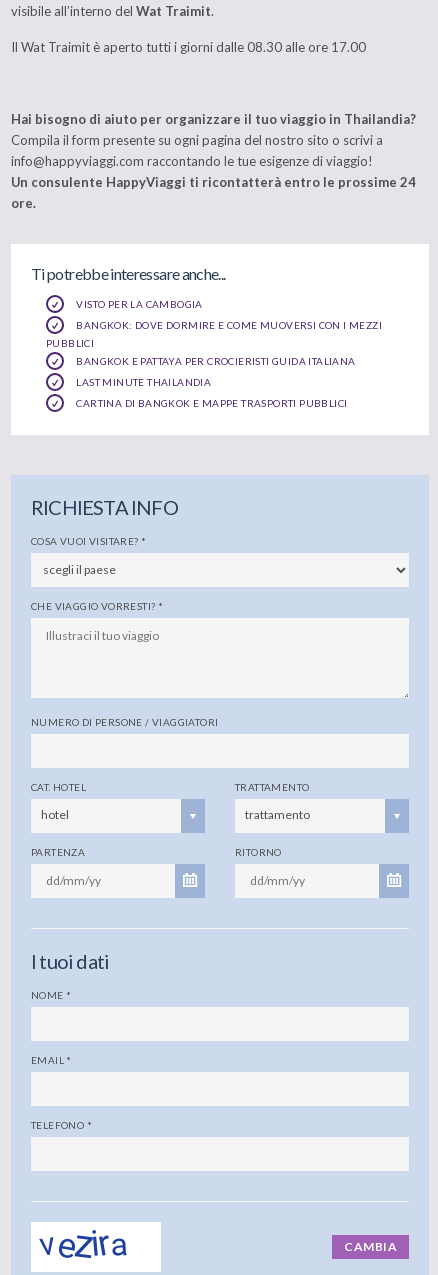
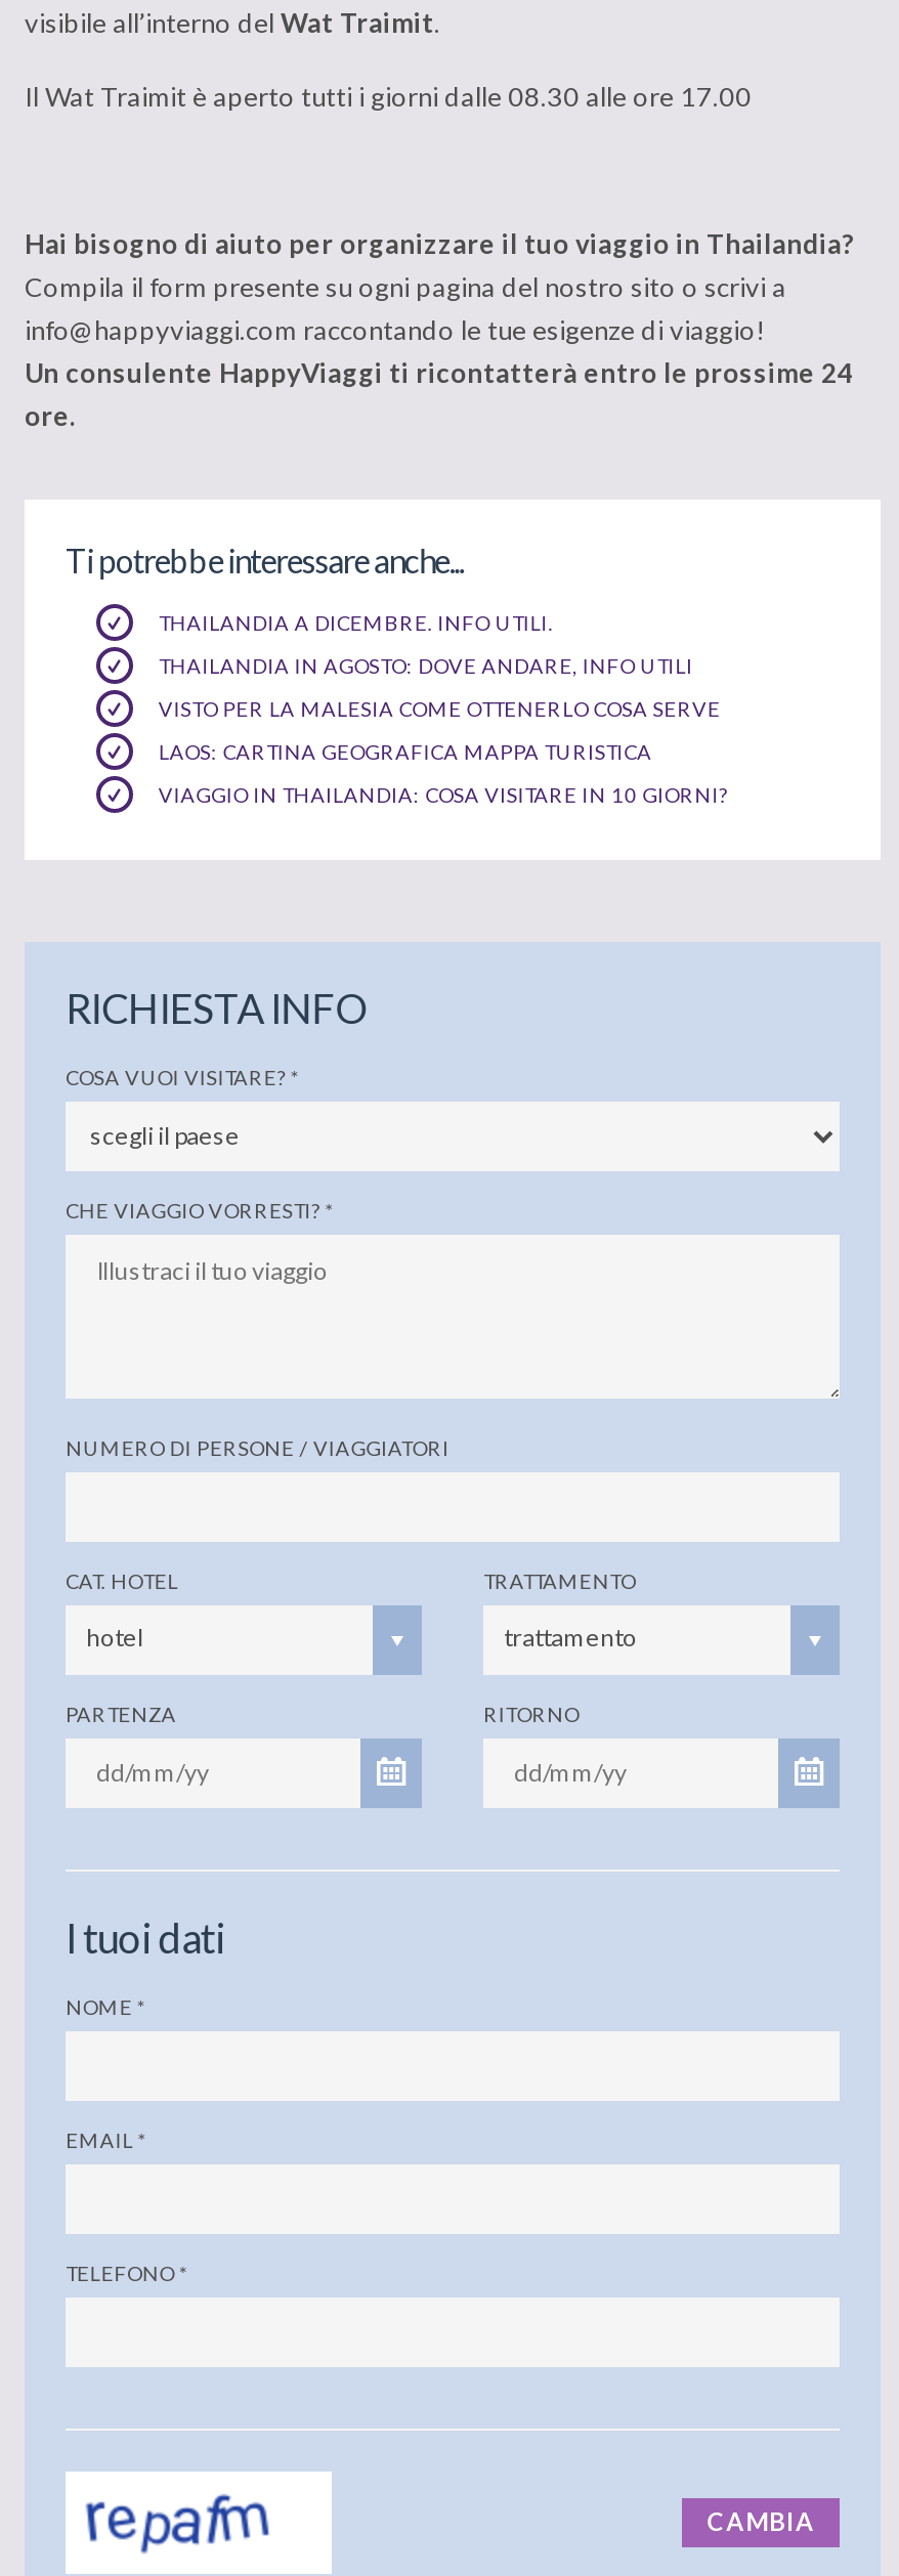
[46,298,382,409] VISTO PER LA CAMBOGIA | BANGKOK: DOVE DORMIRE E COME MUOVERSI CON I MEZZI | PUBBLICI | BANGKOK E PATTAYA PER CROCIERISTI GUIDA ITALIANA | LAST MINUTE THAILANDIA | CARTINA DI BANGKOK E MAPPE TRASPORTI PUBBLICI -> [154,610,728,807] THAILANDIA A DICEMBRE. INFO UTILI. | THAILANDIA IN AGOSTO: DOVE ANDARE, INFO UTILI | VISTO PER LA MALESIA COME OTTENERLO COSA SERVE | LAOS: CARTINA GEOGRAFICA MAPPA TURISTICA | VIAGGIO IN THAILANDIA: COSA VISITARE IN 10 GIORNI?
[38,1229,131,1262] [image] -> [86,2488,272,2556] [image]

